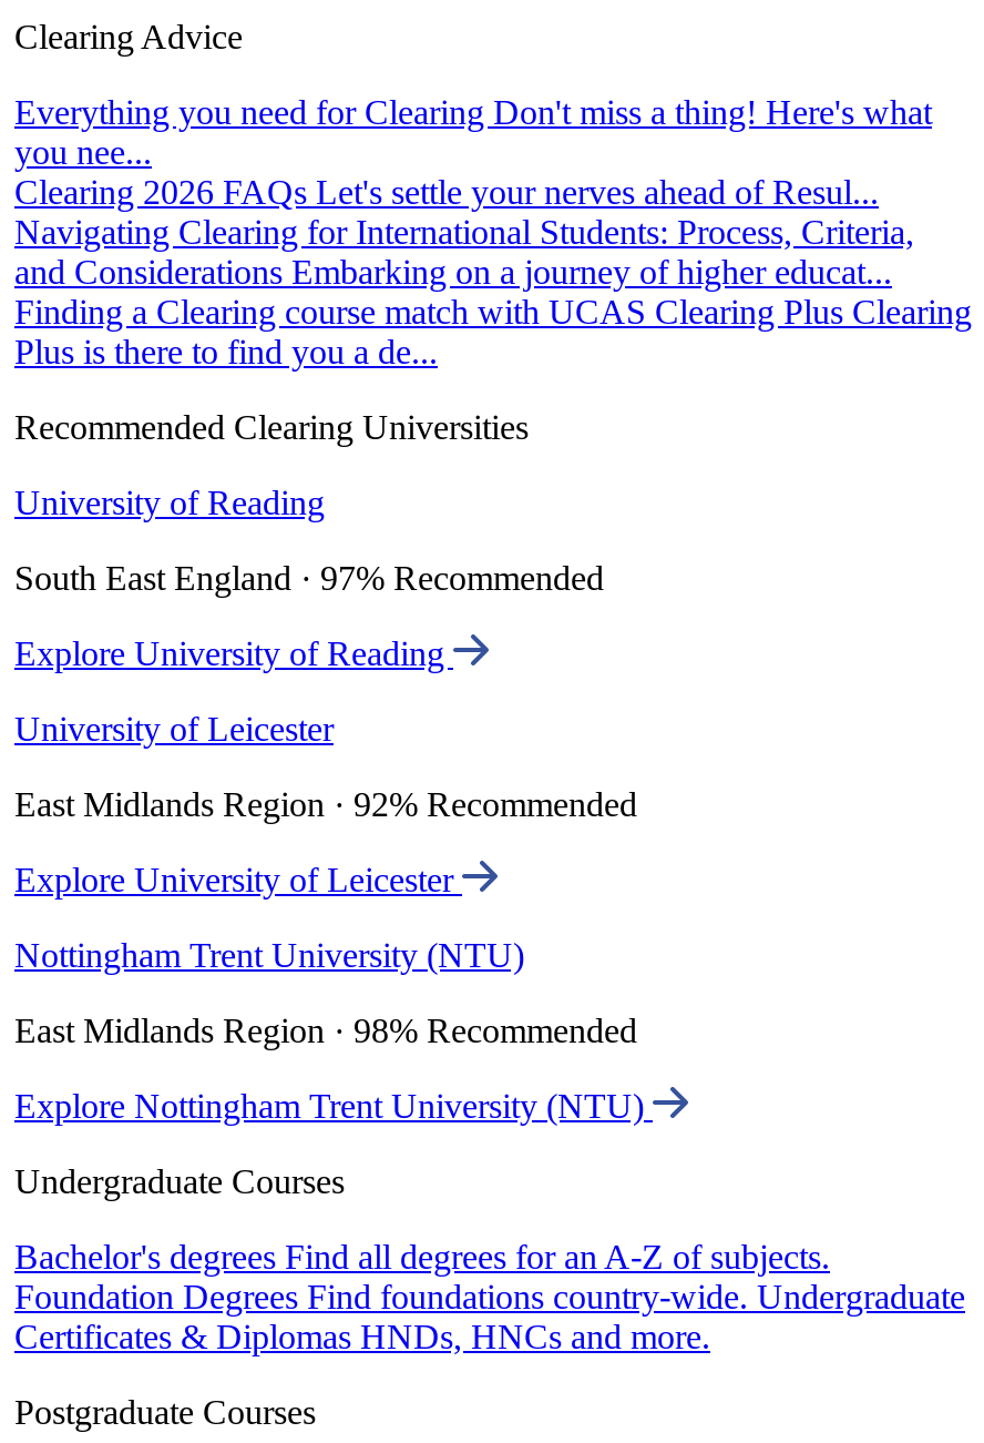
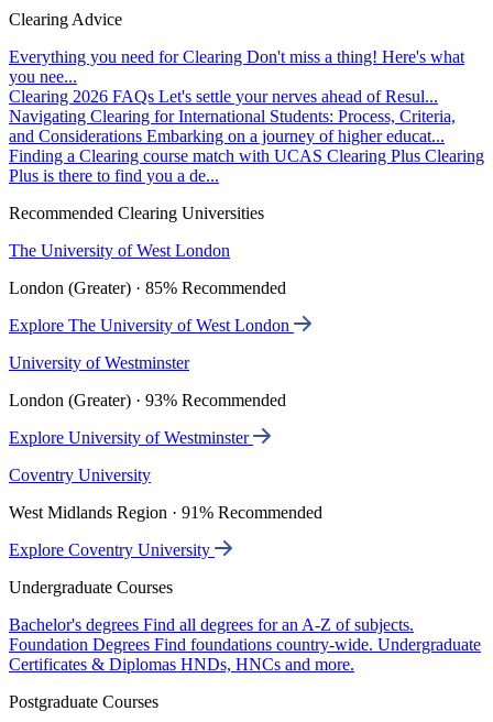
[14,484,325,522] University of Reading -> [9,241,230,260] The University of West London
[14,559,604,597] South East England · 97% Recommended -> [9,279,286,297] London (Greater) · 85% Recommended
[14,635,453,672] Explore University of Reading -> [9,316,294,335] Explore The University of West London
[14,710,334,748] University of Leicester -> [9,353,189,372] University of Westminster
[14,785,637,823] East Midlands Region · 92% Recommended -> [9,391,286,410] London (Greater) · 93% Recommended
[14,861,462,899] Explore University of Leicester -> [9,428,253,447] Explore University of Westminster
[14,936,524,974] Nottingham Trent University (NTU) -> [9,466,151,484] Coventry University
[14,1012,637,1049] East Midlands Region · 98% Recommended -> [9,503,322,522] West Midlands Region · 91% Recommended
[14,1087,653,1125] Explore Nottingham Trent University (NTU) -> [9,541,215,559] Explore Coventry University

